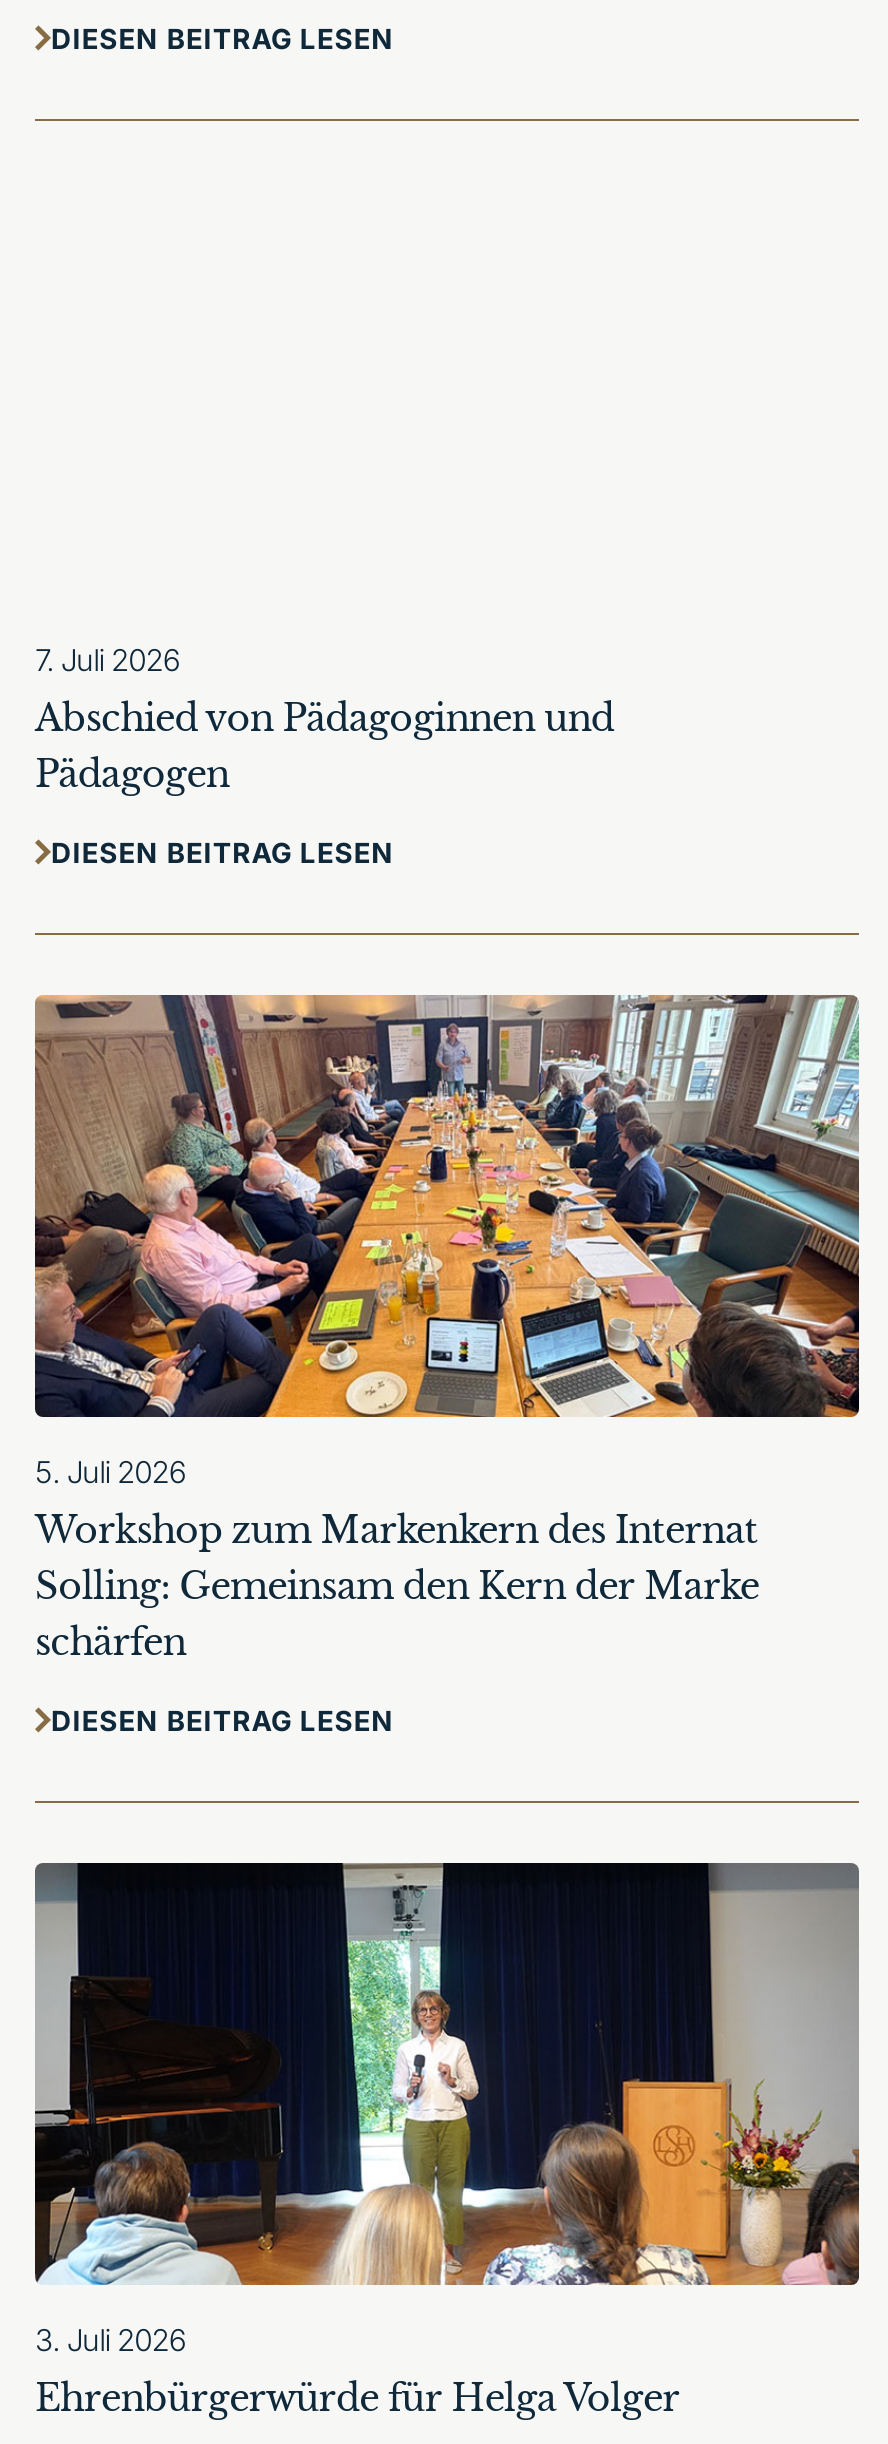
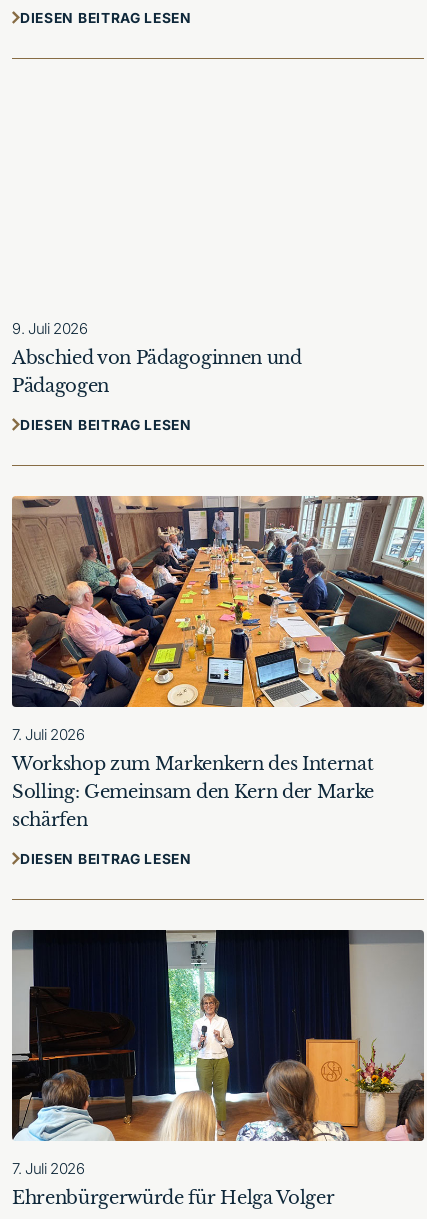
[35,640,180,678] 7. Juli 2026 -> [12,319,87,338] 9. Juli 2026
[35,1453,186,1491] 5. Juli 2026 -> [12,725,84,744] 7. Juli 2026
[35,2321,186,2359] 3. Juli 2026 -> [12,1159,84,1178] 7. Juli 2026

